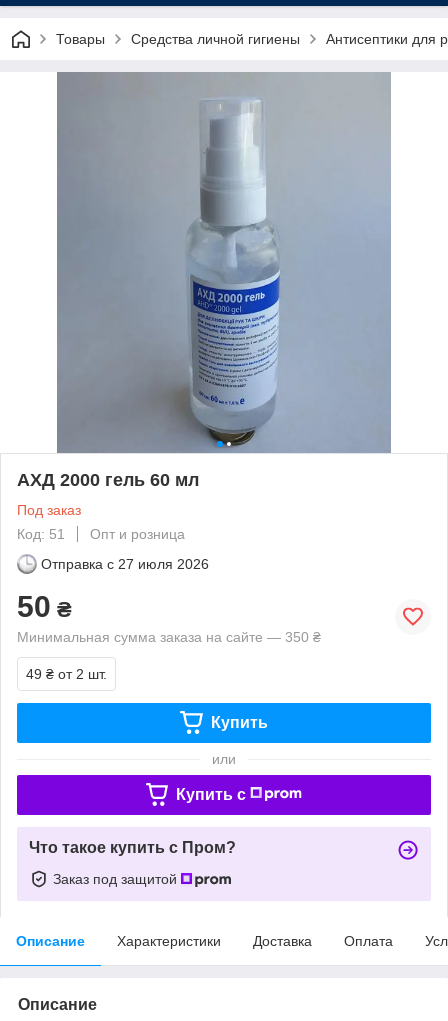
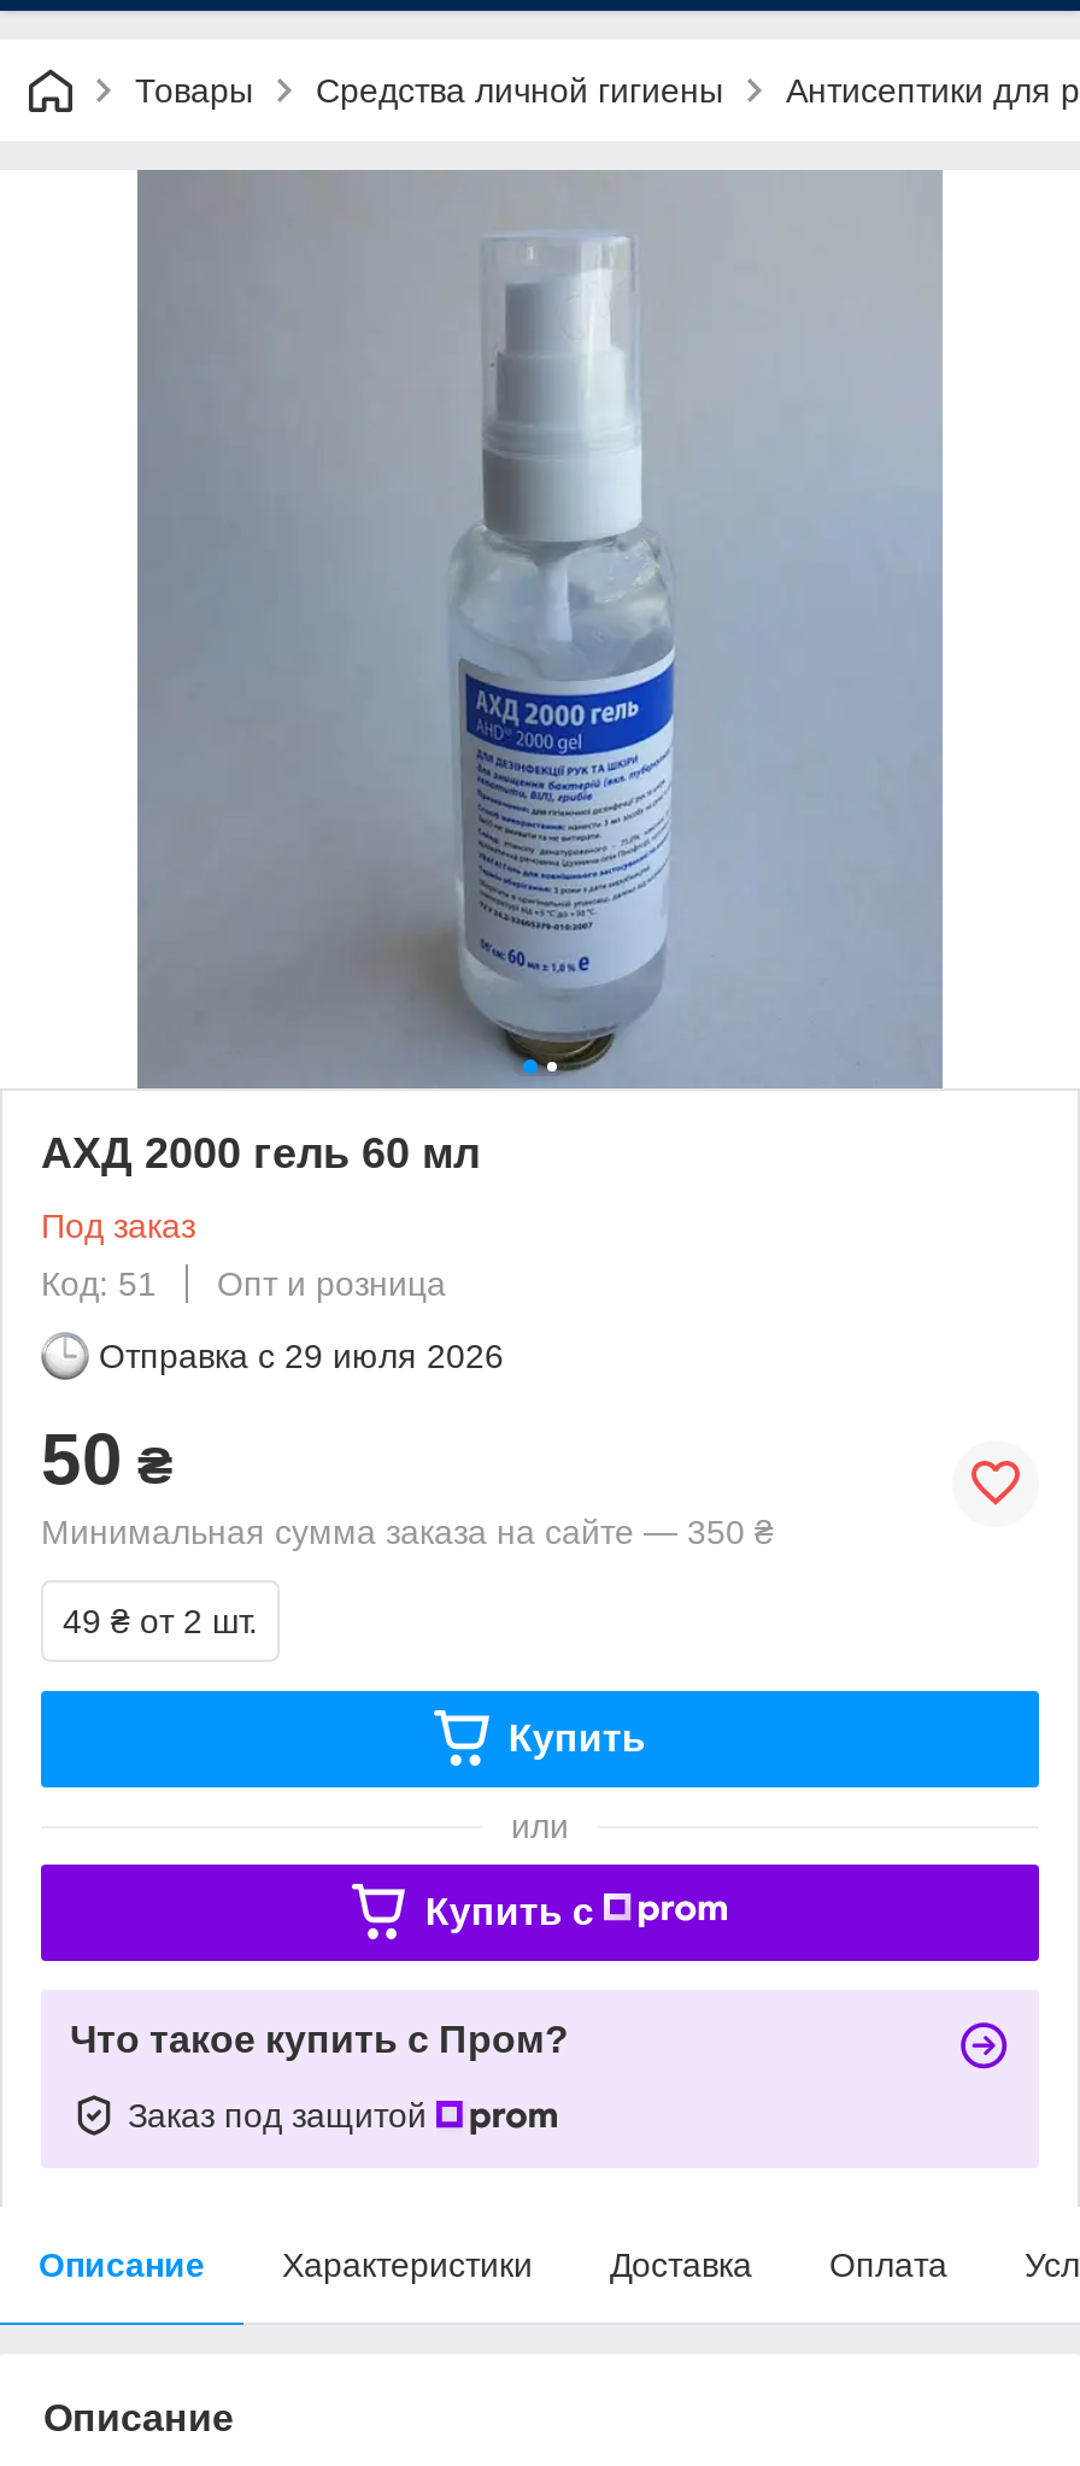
[41,556,209,572] Отправка с 27 июля 2026 -> [99,1336,504,1375] Отправка с 29 июля 2026

